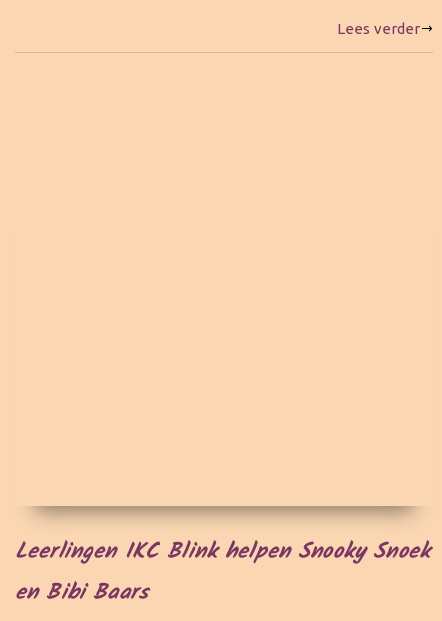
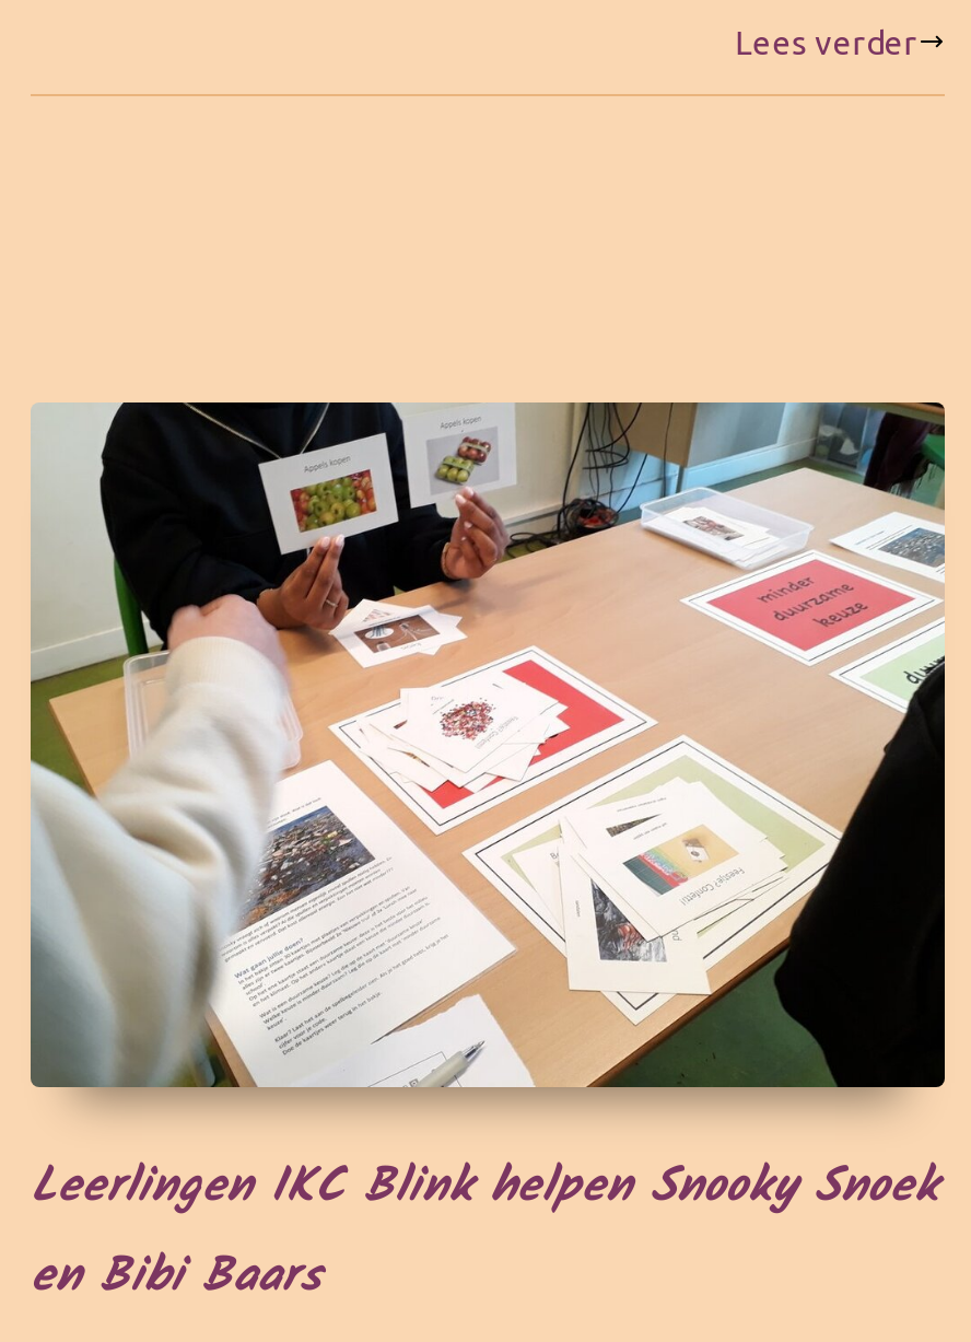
none -> [28,400,947,1089] [image]

